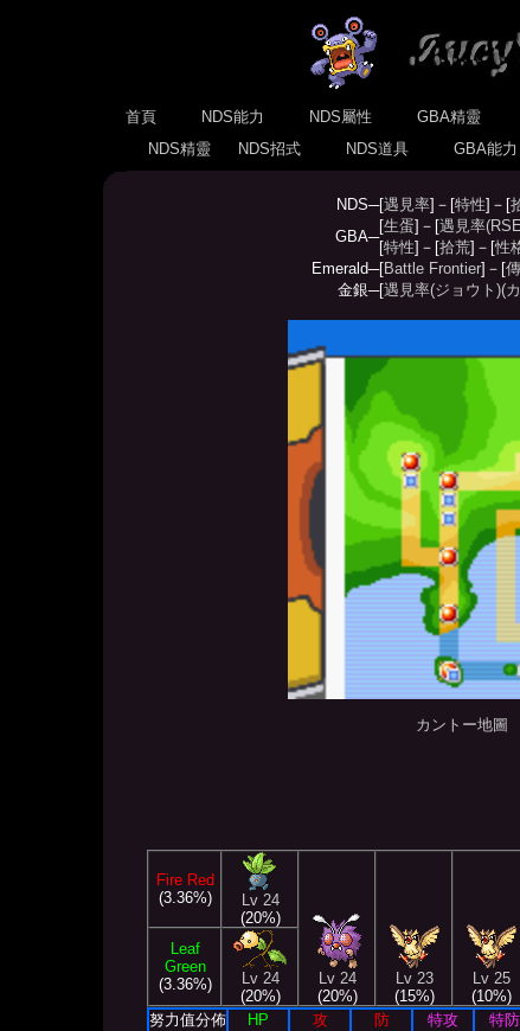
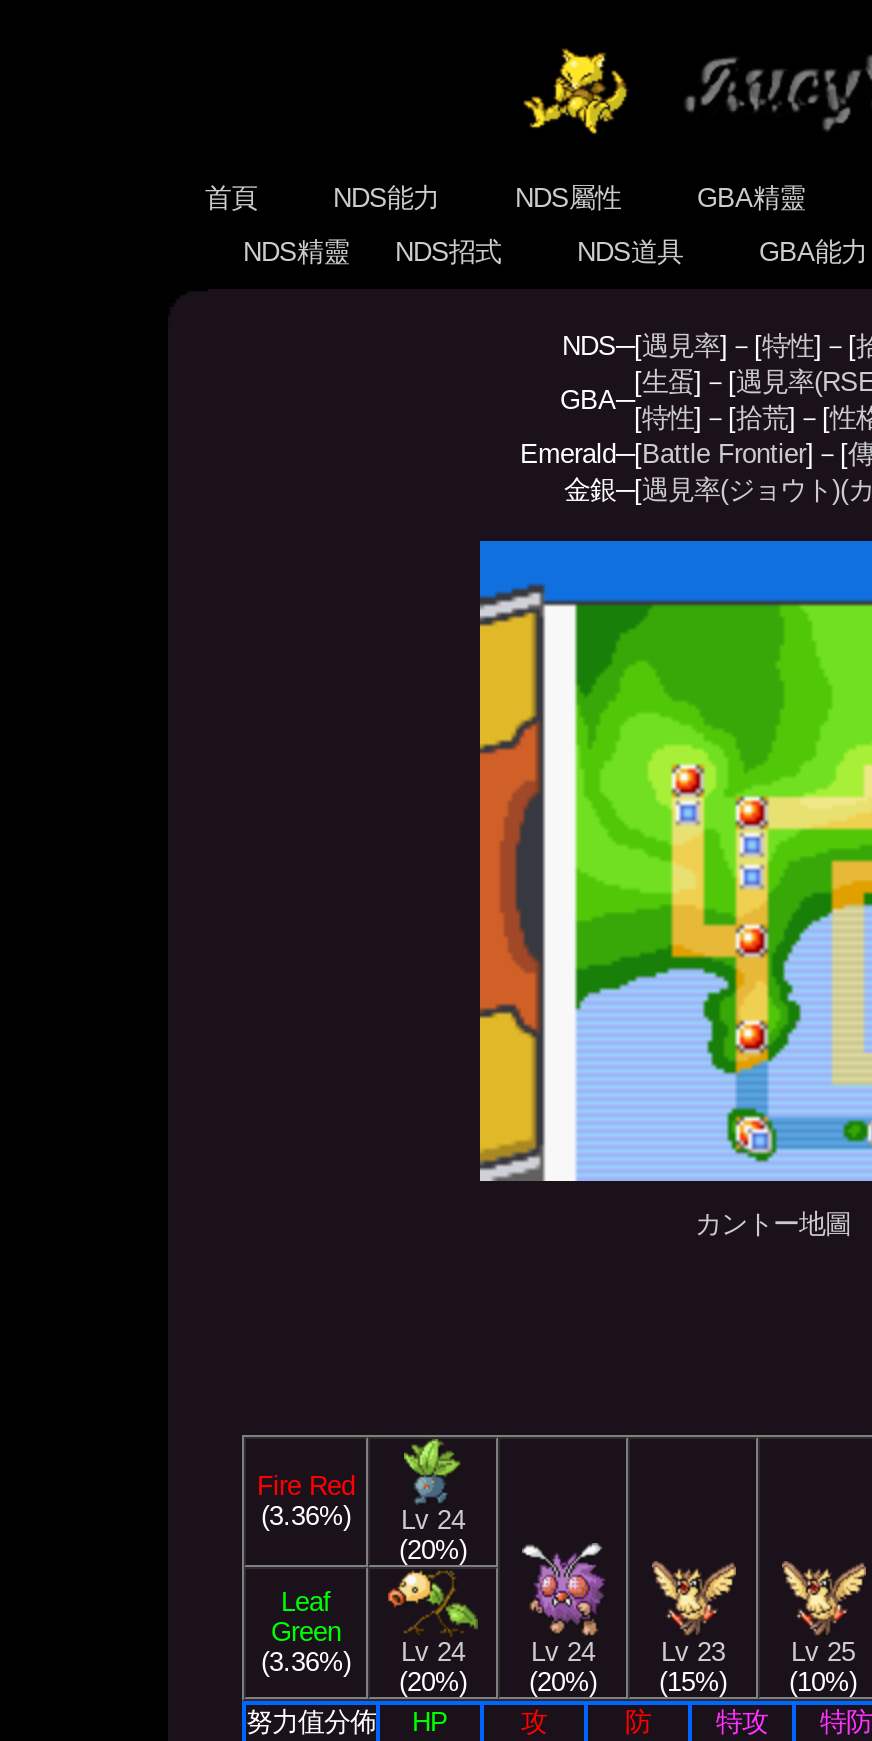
[309,15,378,90] [image] -> [520,29,630,149] [image]

